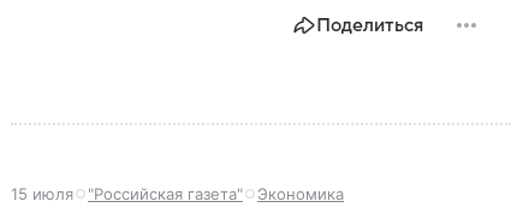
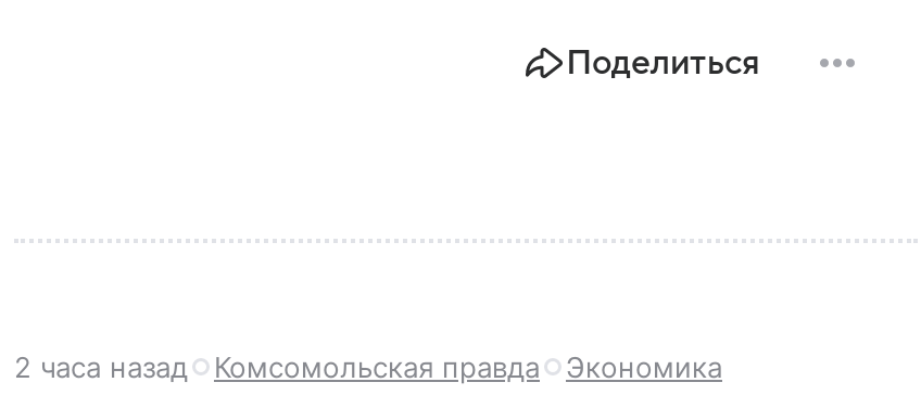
[11,184,243,203] 15 июля | "Российская газета" -> [14,349,540,383] 2 часа назад | Комсомольская правда

